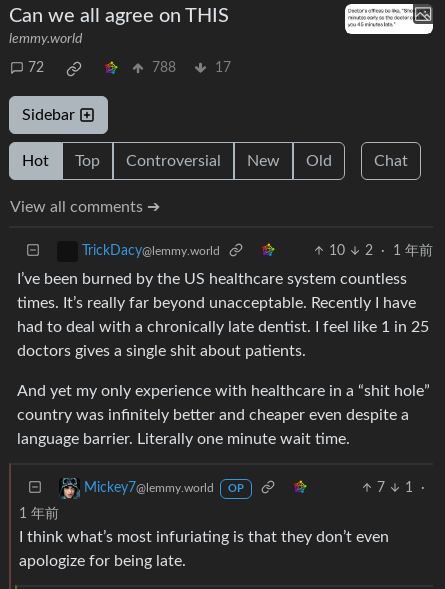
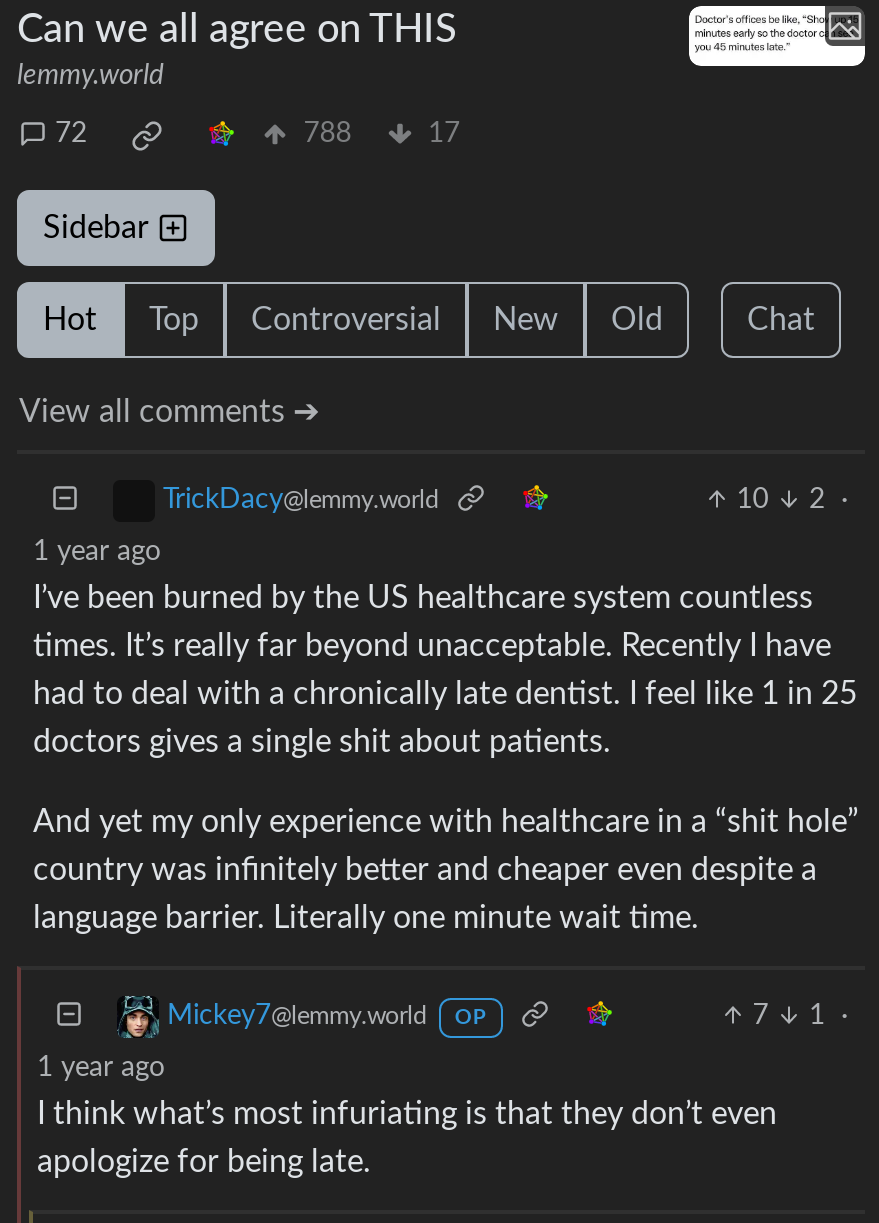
[365,244,433,258] 2 · 1 年前 -> [33,486,849,566] 2 · | 1 year ago
[19,507,59,521] 1 年前 -> [37,1054,165,1082] 1 year ago

